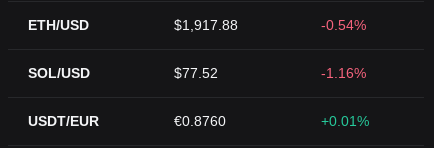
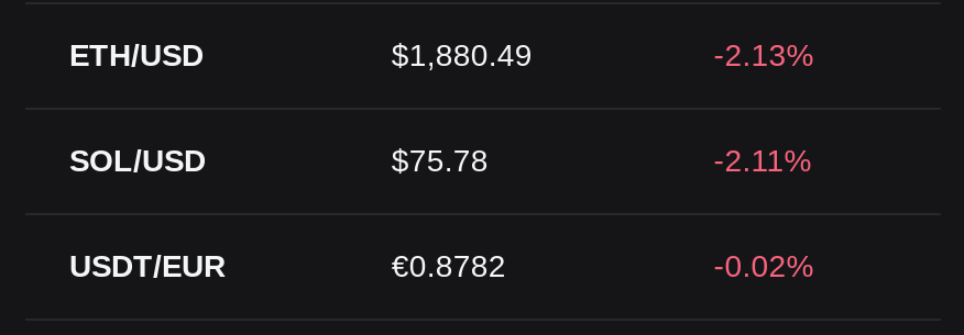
[174,17,238,33] $1,917.88 -> [392,37,532,72] $1,880.49
[321,17,366,33] -0.54% -> [714,37,813,72] -2.13%
[174,65,218,81] $77.52 -> [392,143,488,178] $75.78
[321,65,366,81] -1.16% -> [714,143,811,178] -2.11%
[174,113,226,129] €0.8760 -> [392,248,506,283] €0.8782
[321,113,369,129] +0.01% -> [714,248,813,283] -0.02%

